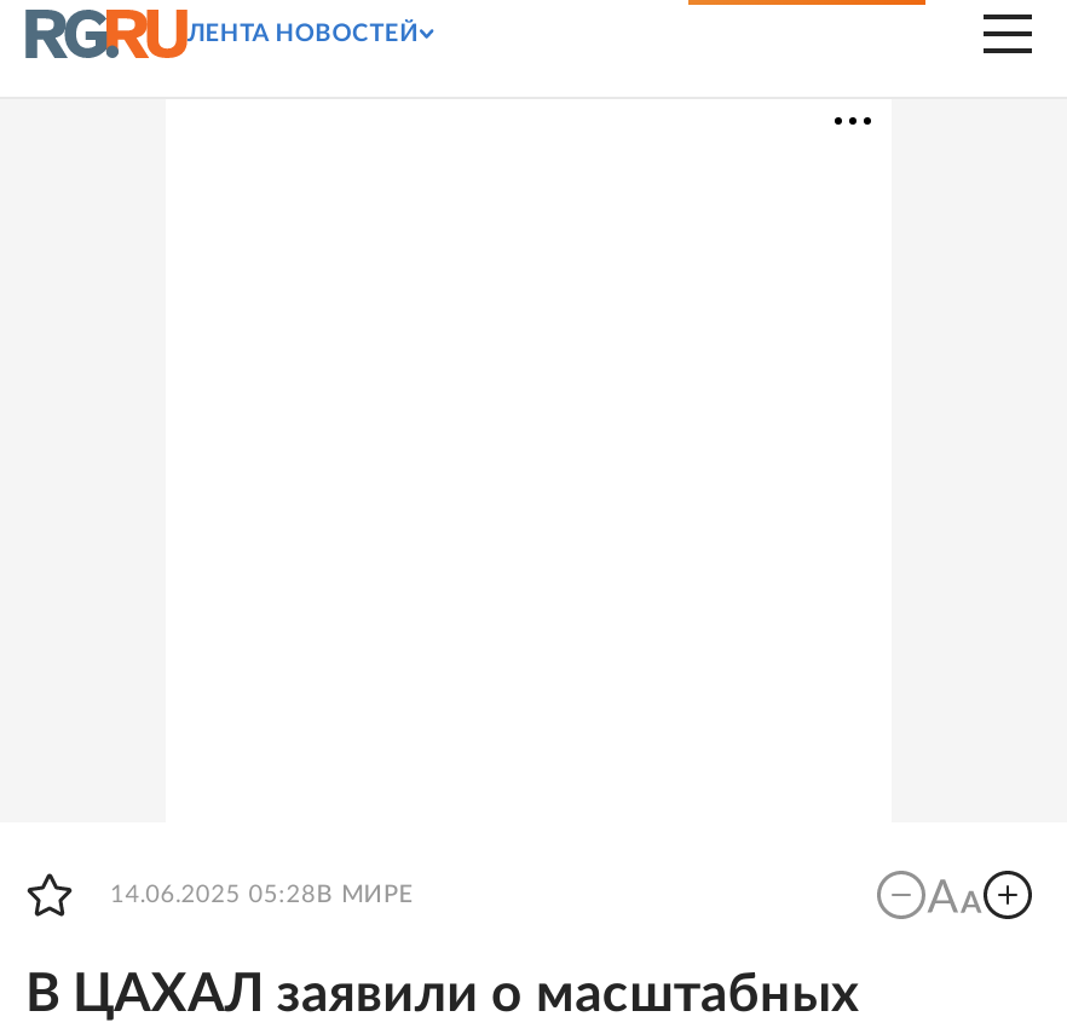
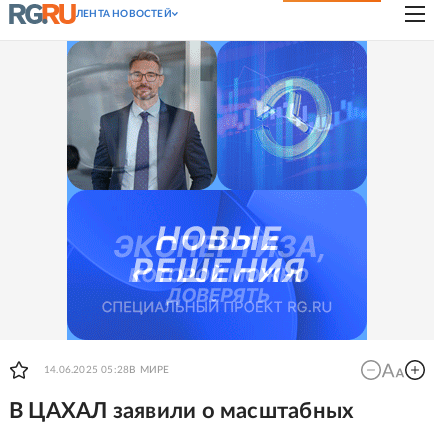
none -> [66,40,368,341] [image]

